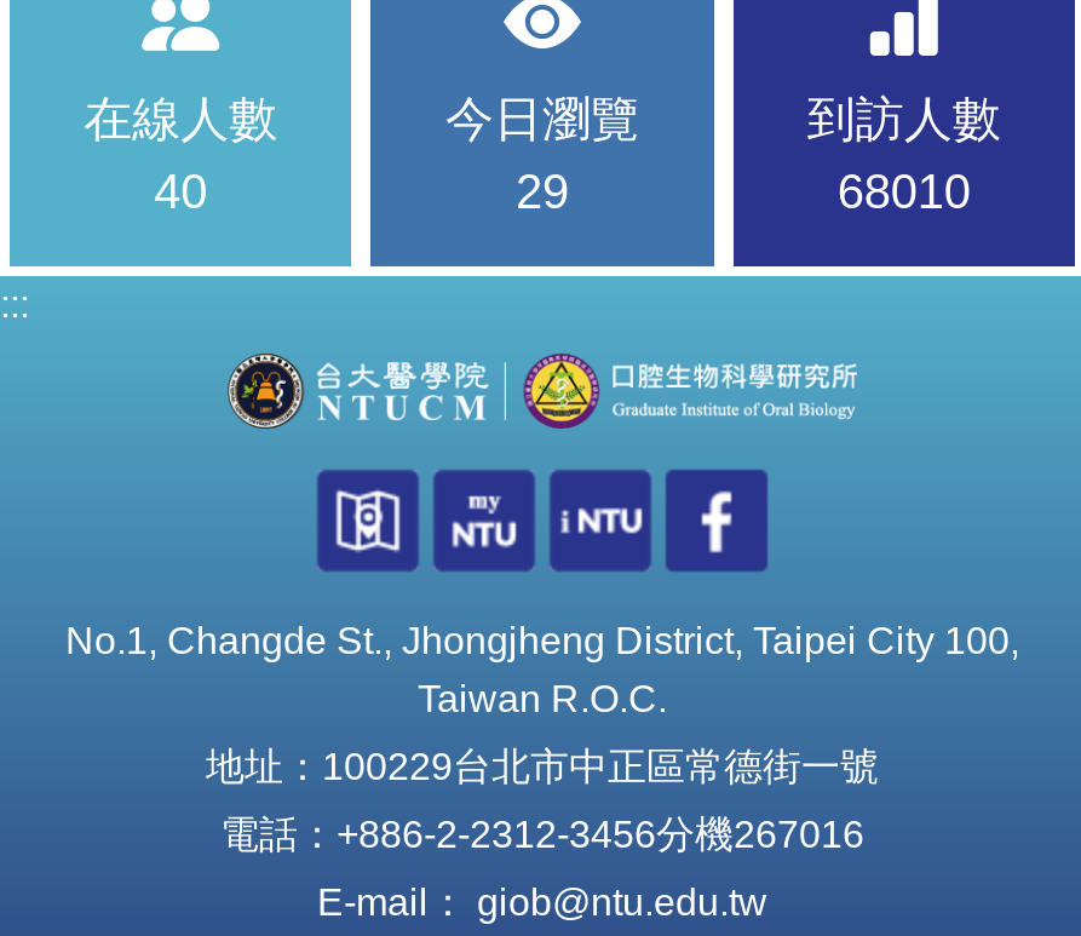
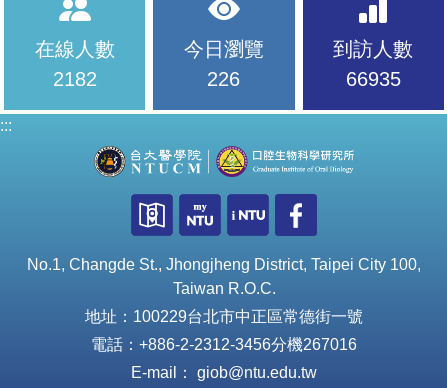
[154,165,207,218] 40 -> [53,68,97,90] 2182
[516,165,569,218] 29 -> [207,68,240,90] 226
[837,165,970,218] 68010 -> [346,68,401,90] 66935

